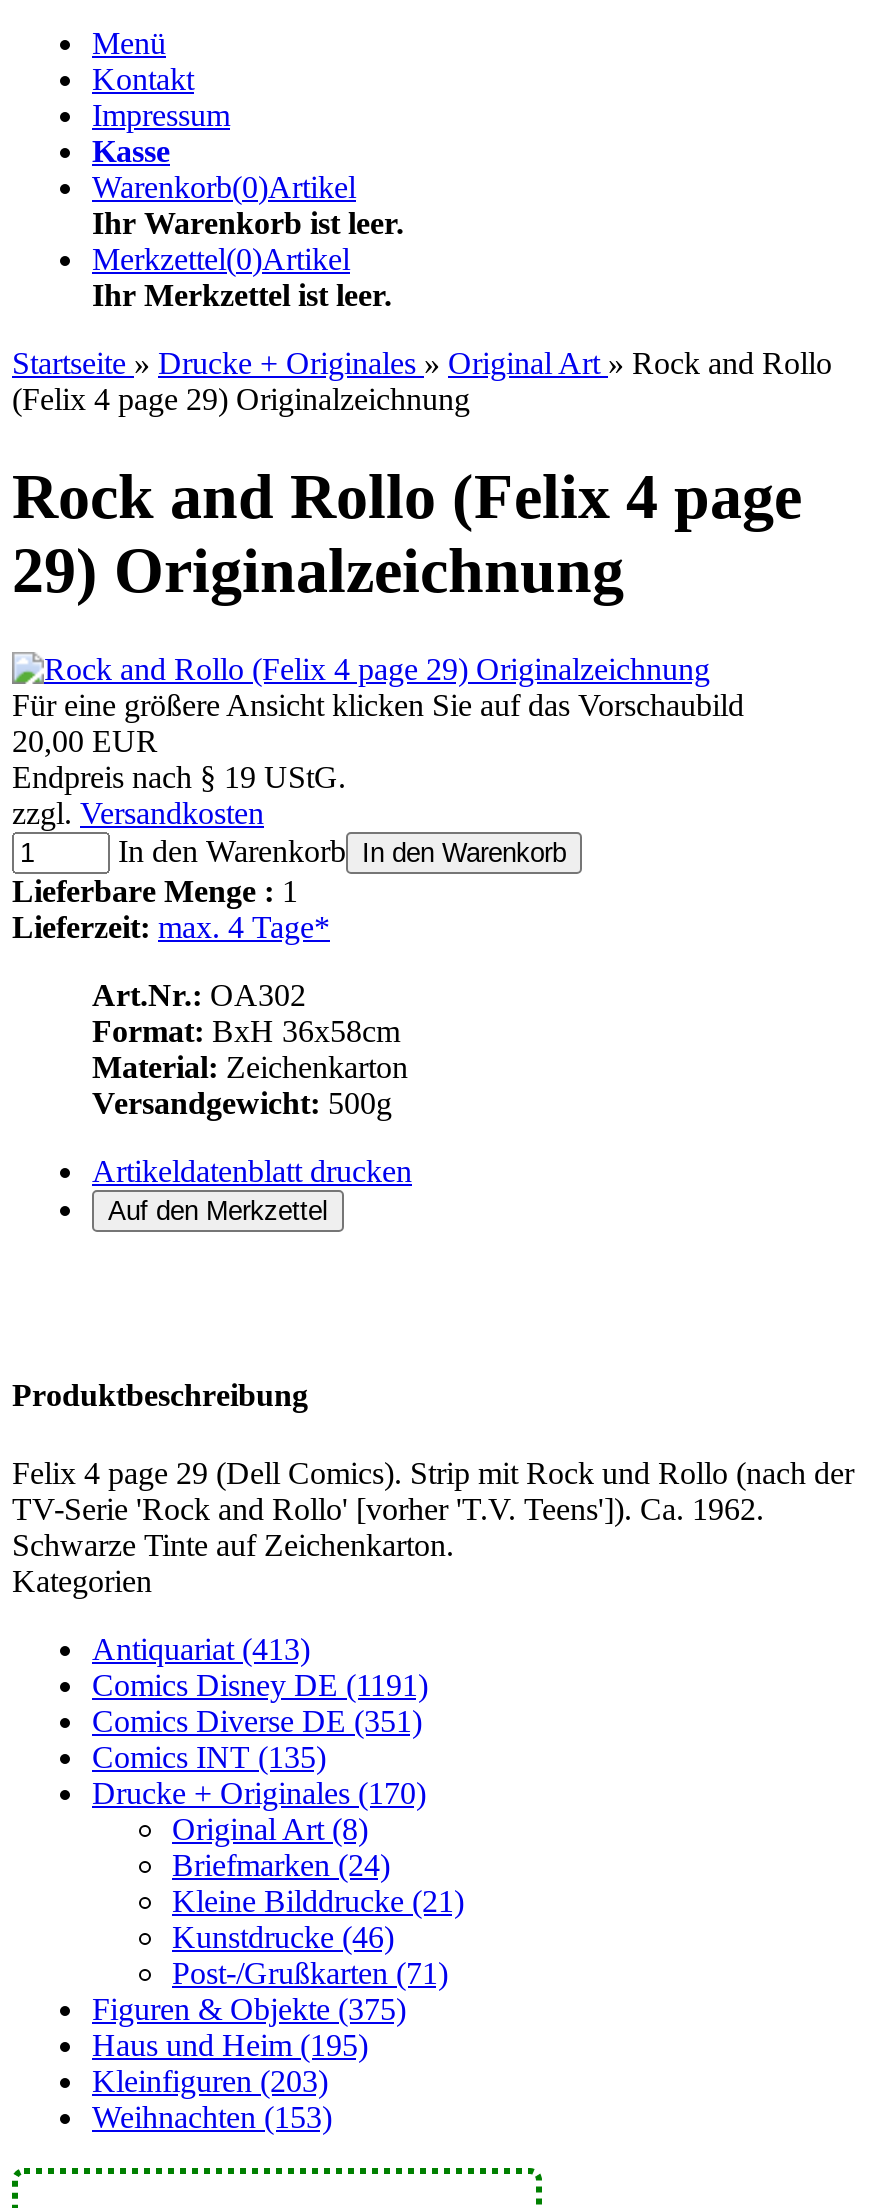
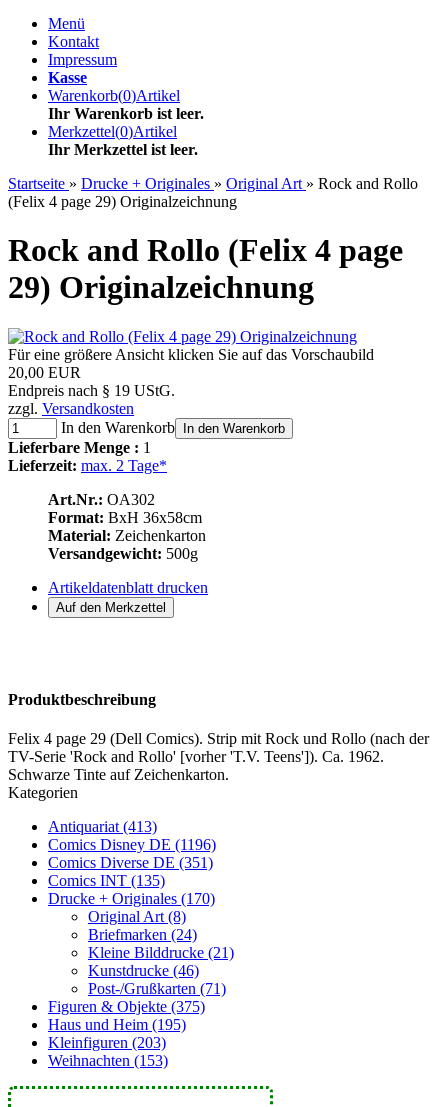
[12,910,330,944] Lieferzeit: max. 4 Tage* -> [8,457,167,474] Lieferzeit: max. 2 Tage*
[92,1669,428,1703] Comics Disney DE (1191) -> [48,836,216,853] Comics Disney DE (1196)

